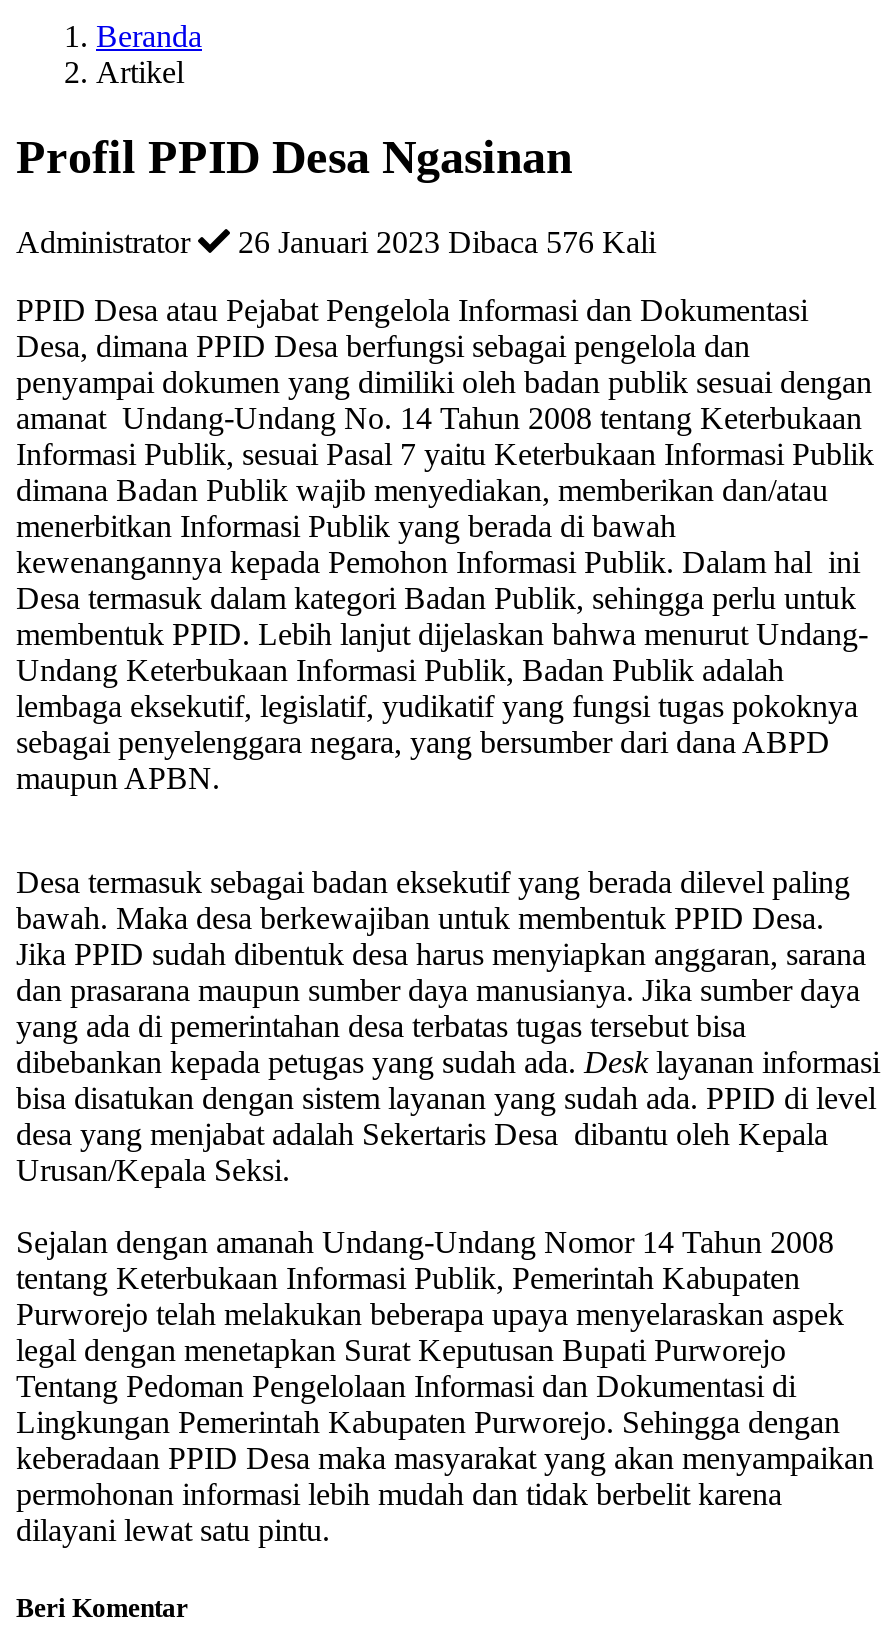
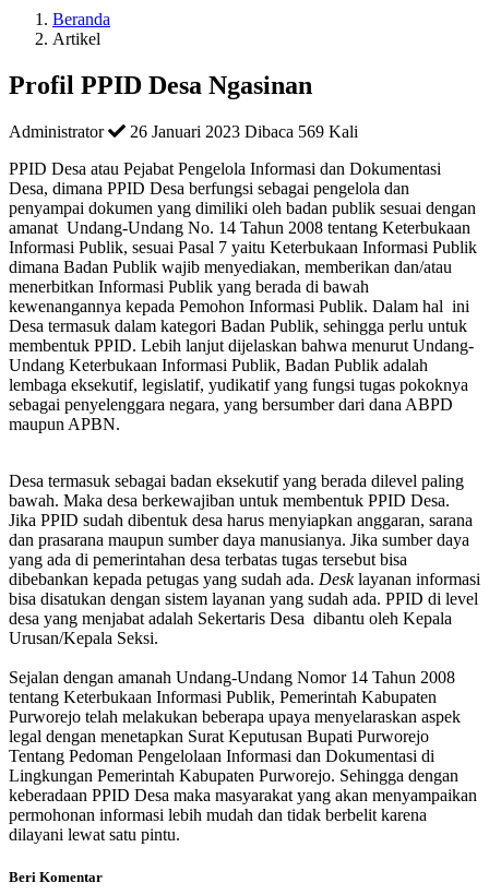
[238,225,656,259] 26 Januari 2023 Dibaca 576 Kali -> [130,122,358,141] 26 Januari 2023 Dibaca 569 Kali

